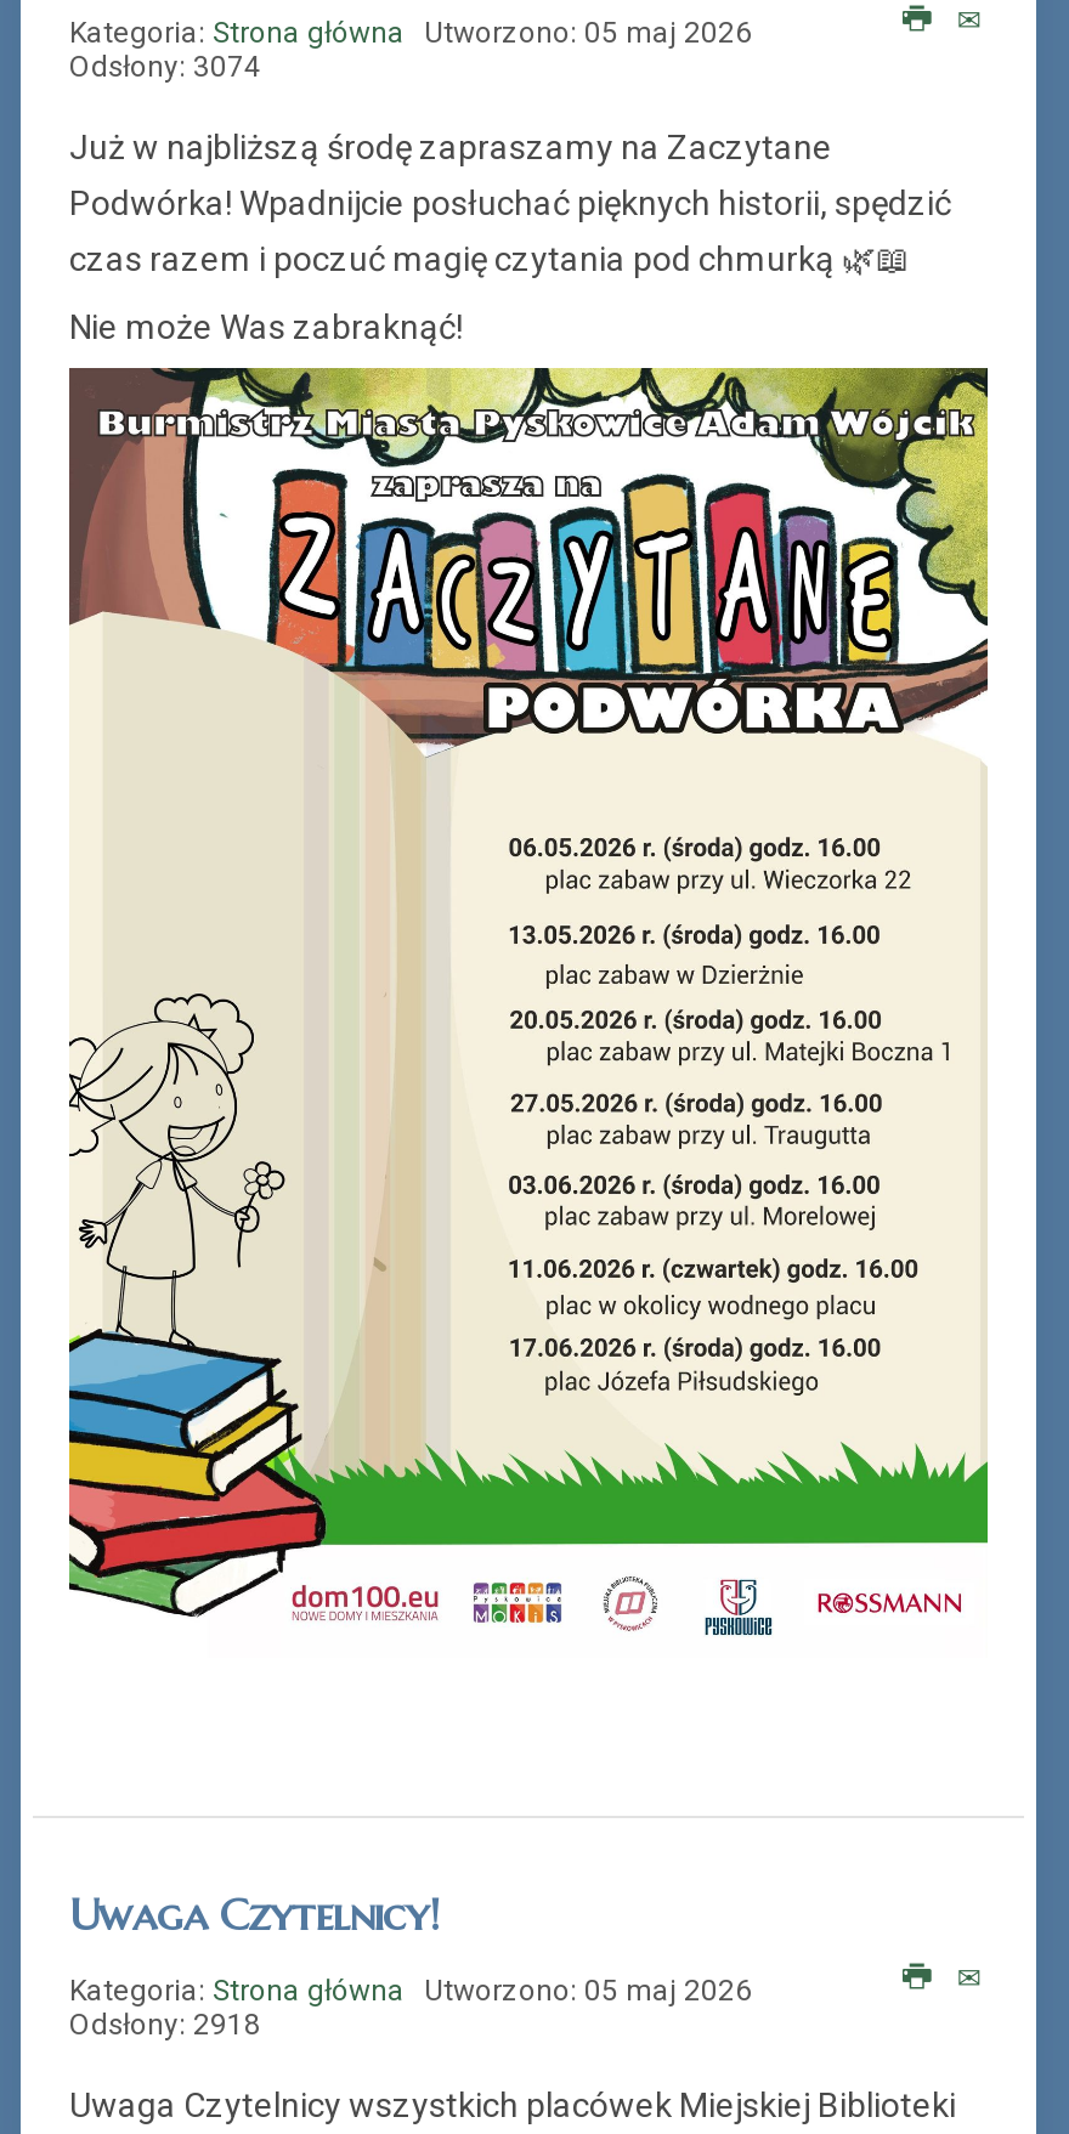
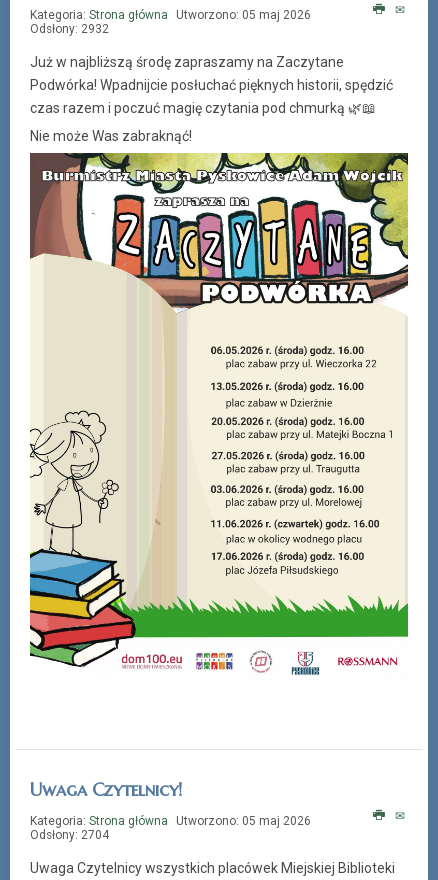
[69,51,261,85] Odsłony: 3074 -> [30,22,109,36] Odsłony: 2932
[69,2007,261,2041] Odsłony: 2918 -> [30,828,109,842] Odsłony: 2704

